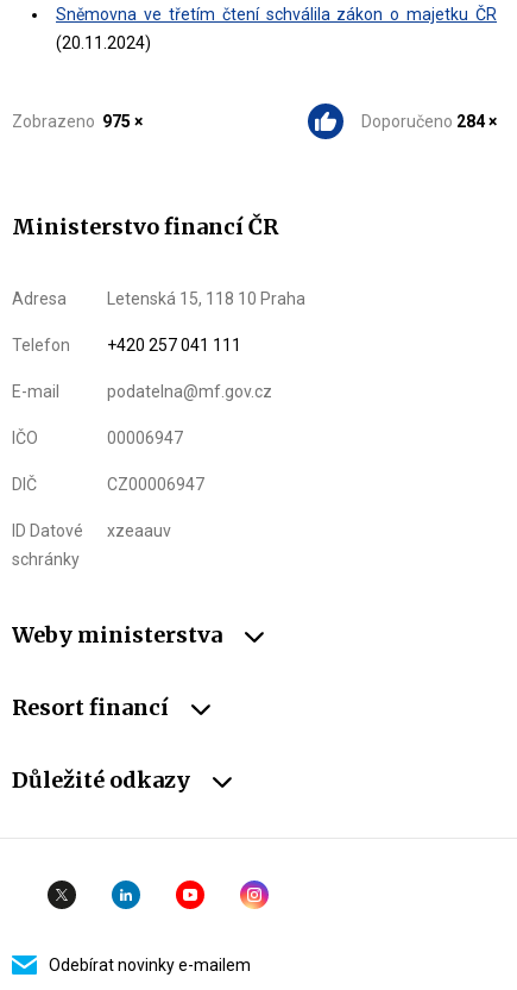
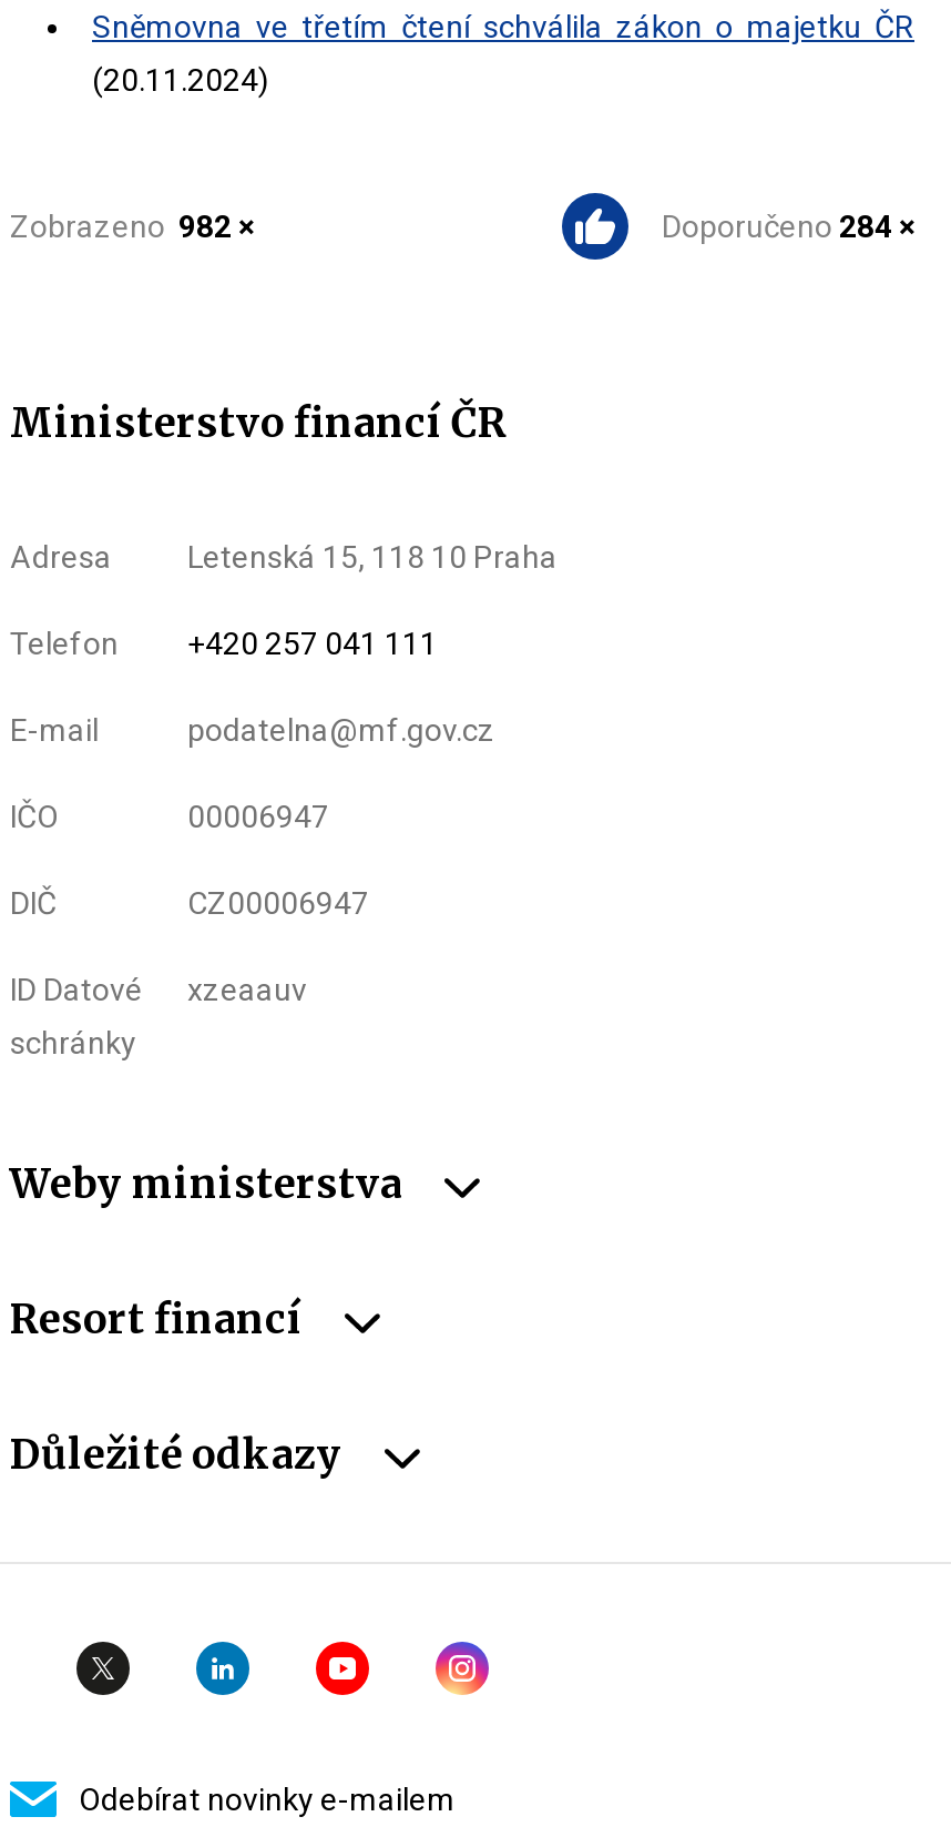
[12,112,143,131] Zobrazeno 975 × -> [10,209,254,245] Zobrazeno 982 ×

